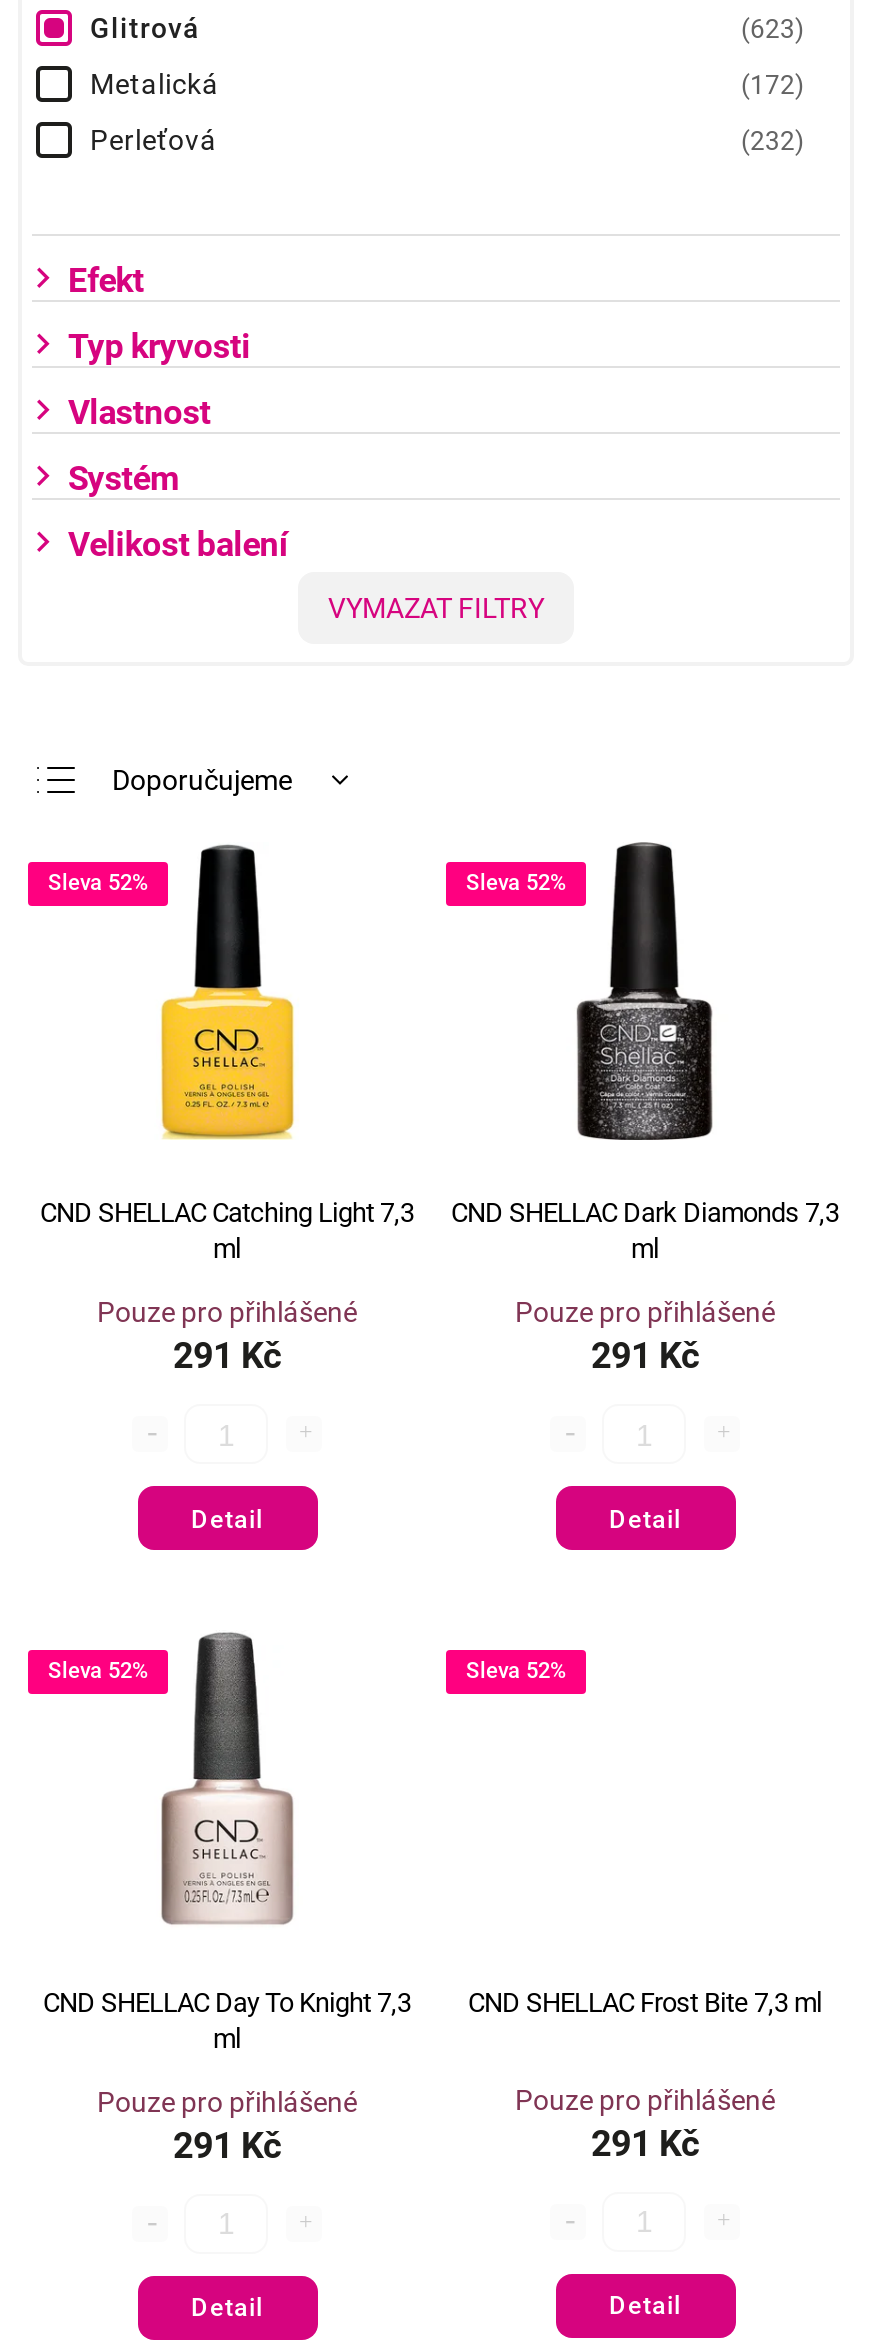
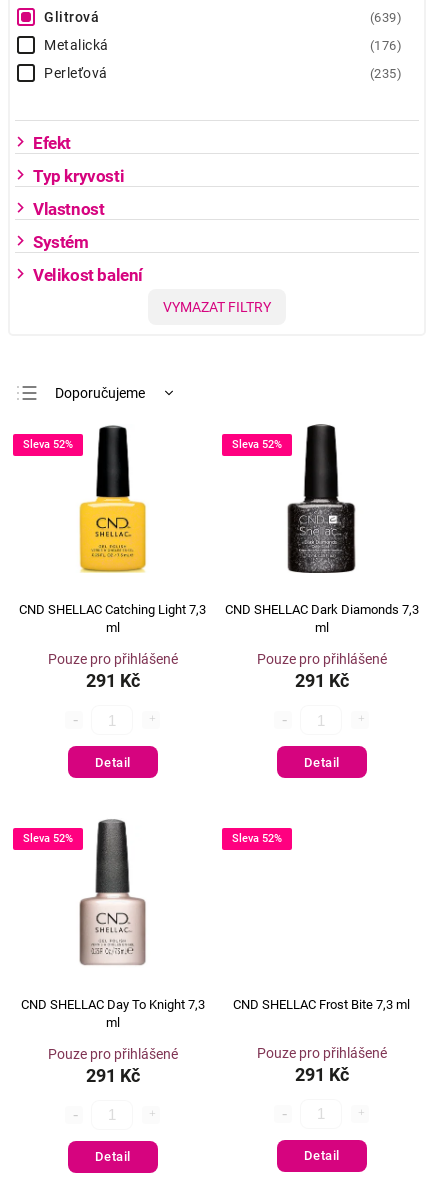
[750,14,795,44] 623 -> [374,10,396,25] 639
[750,70,795,100] 172 -> [374,38,396,53] 176
[750,126,795,156] 232 -> [374,66,396,81] 235

